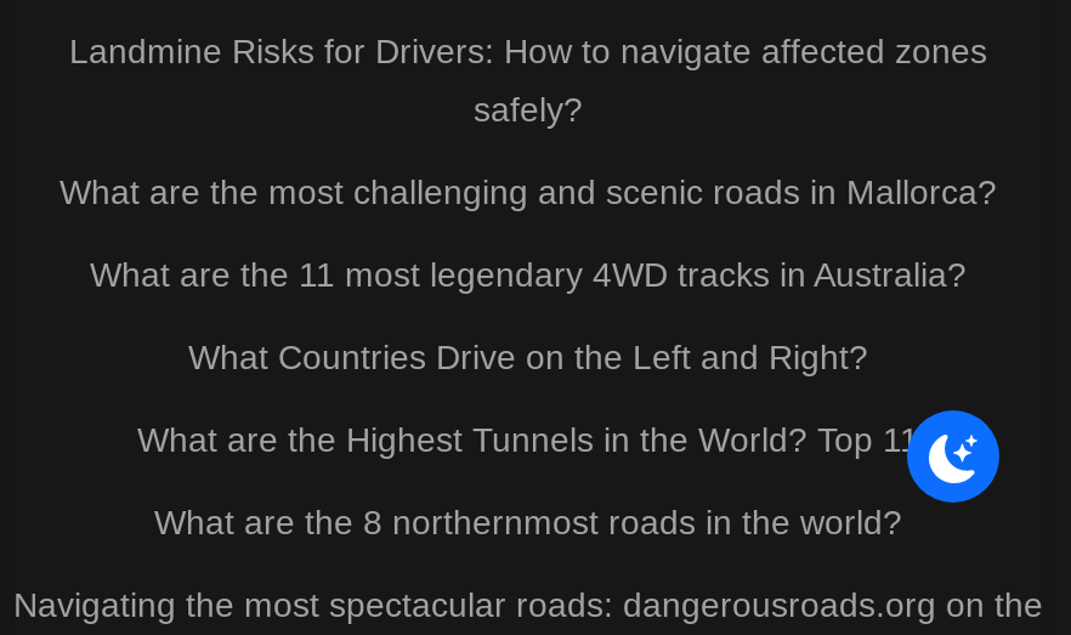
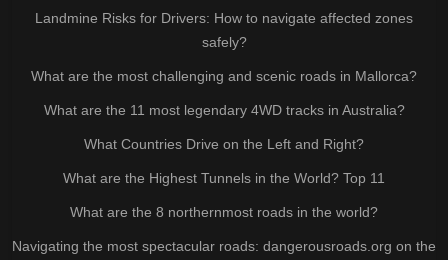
[905,406,1004,508] [image] -> none

